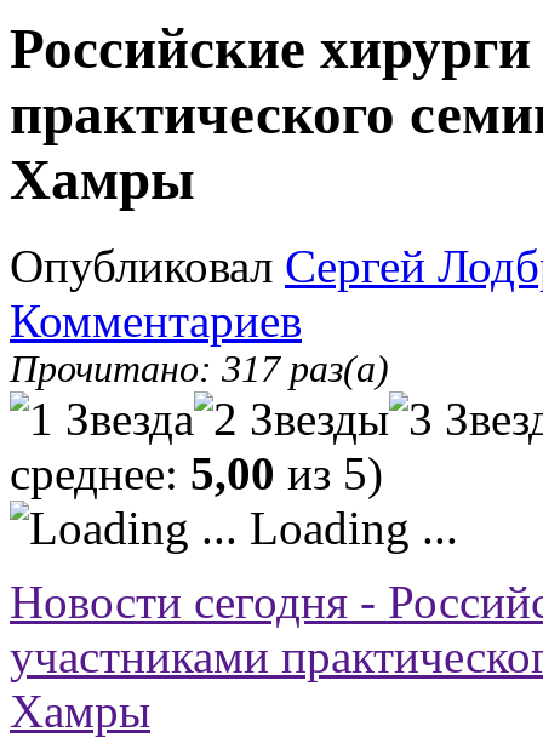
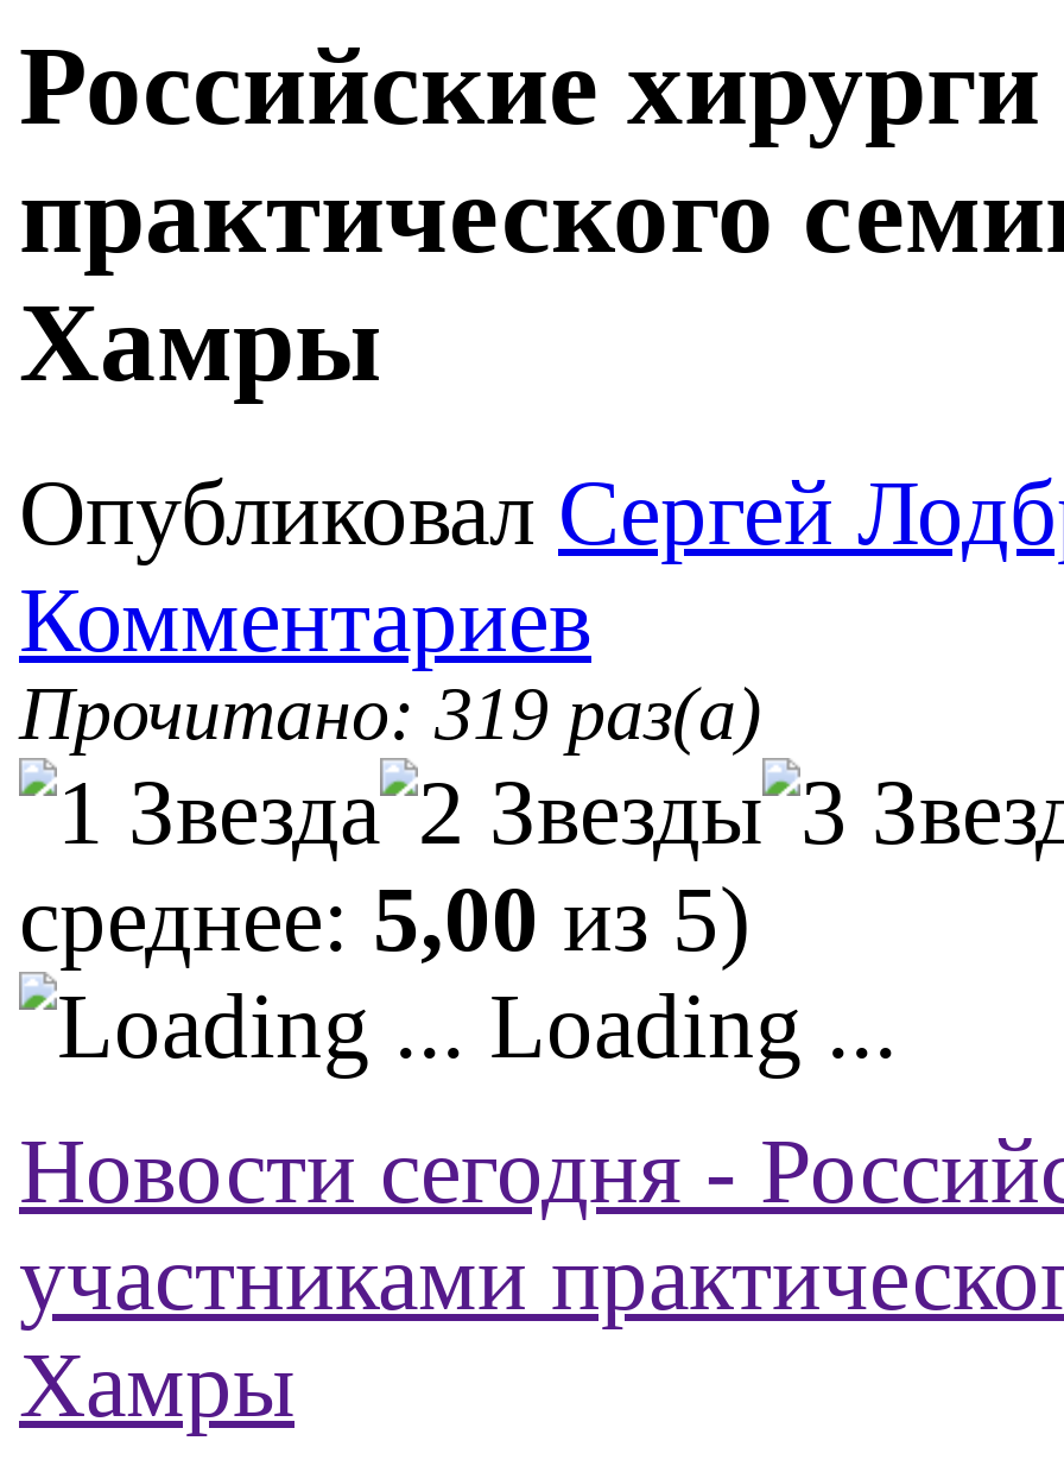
[10,348,389,390] Прочитано: 317 раз(а) -> [19,672,762,755] Прочитано: 319 раз(а)

